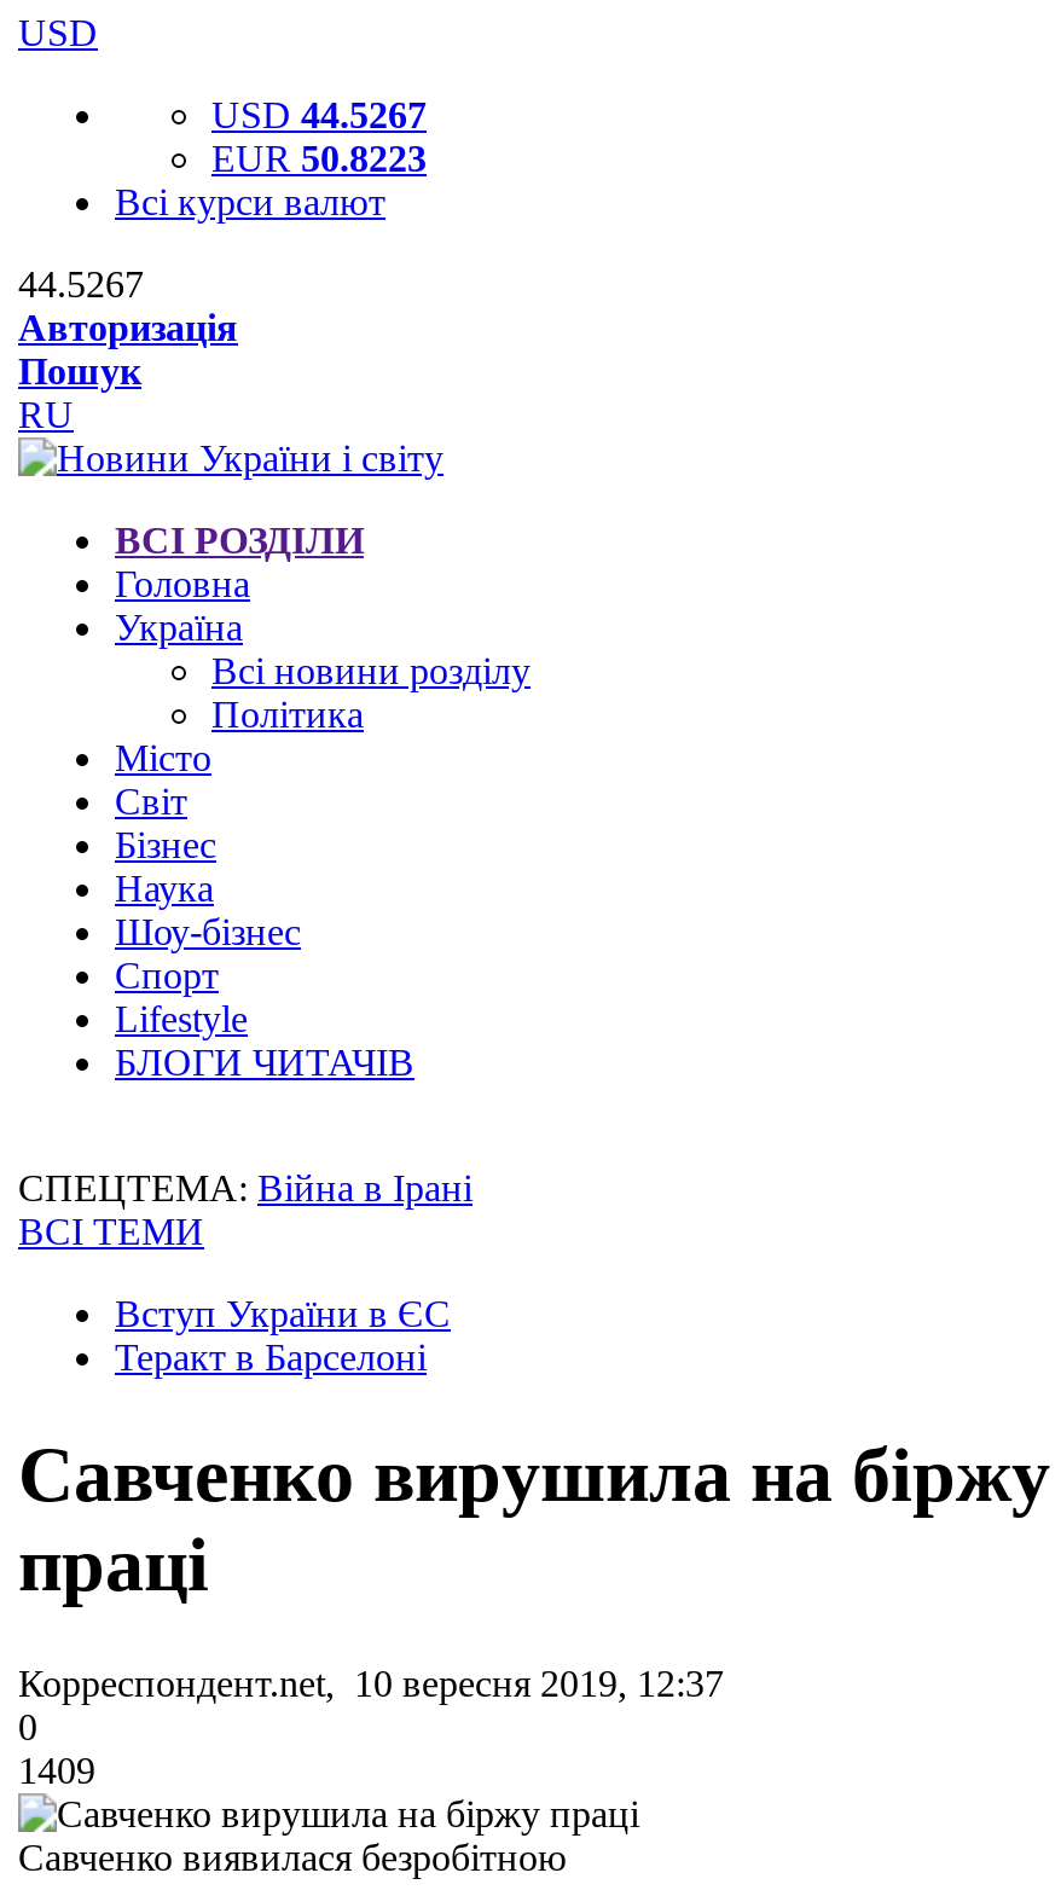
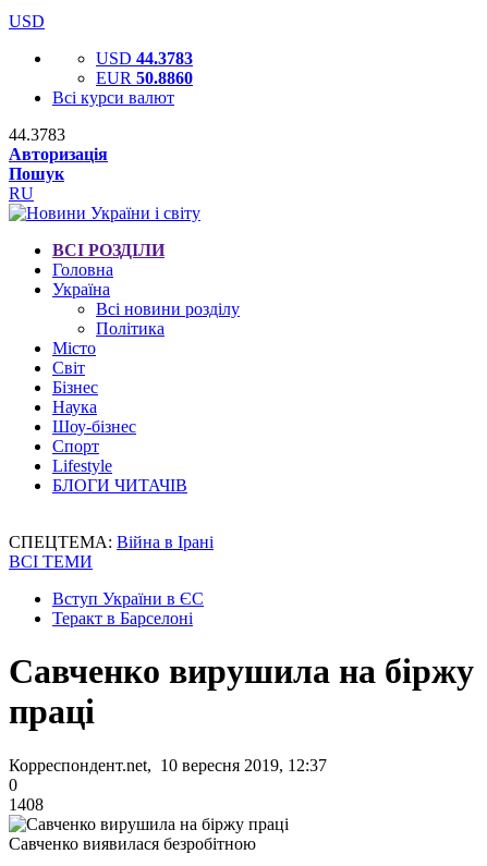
[211,94,427,135] USD 44.5267 -> [96,49,193,68] USD 44.3783
[211,138,427,179] EUR 50.8223 -> [96,69,193,87] EUR 50.8860
[18,263,144,305] 44.5267 -> [9,125,65,144] 44.3783
[18,1750,95,1791] 1409 -> [9,795,44,814] 1408

